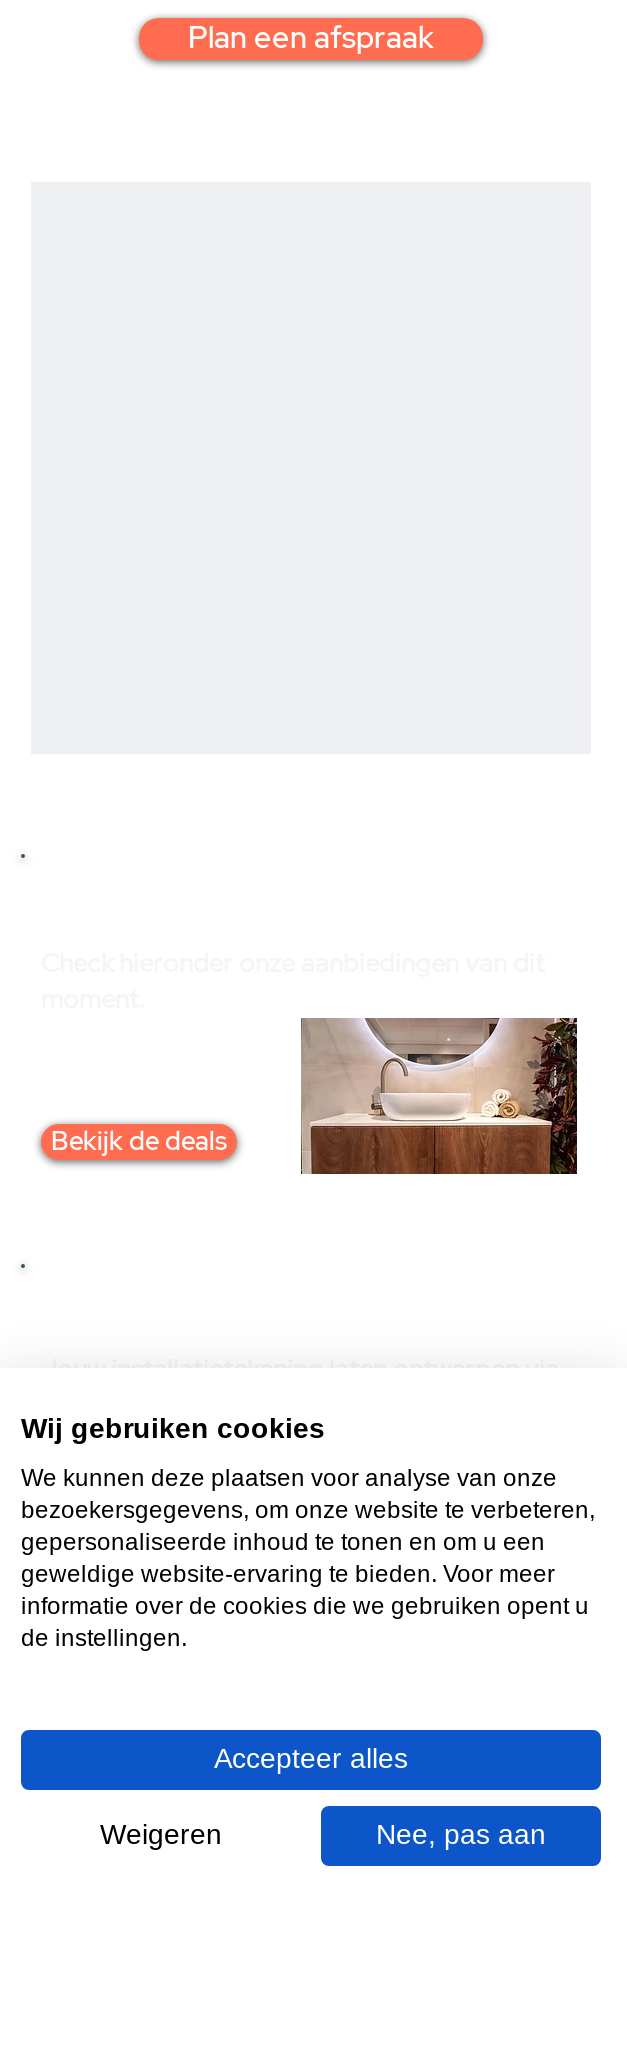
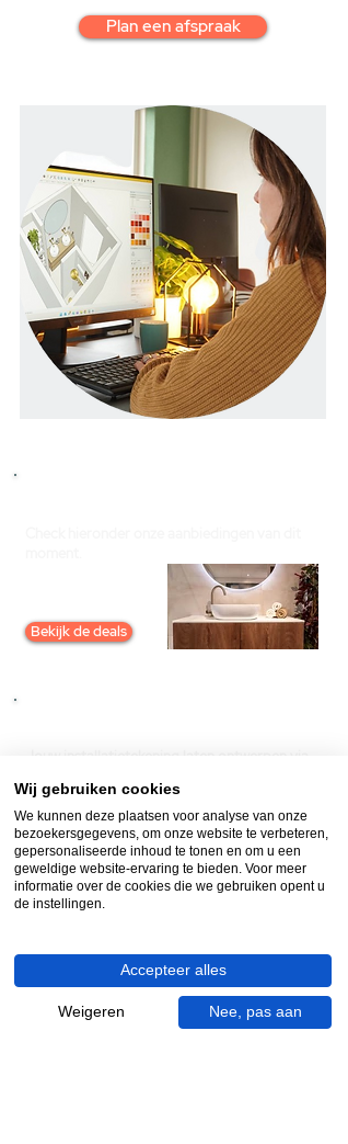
none -> [23,104,327,420] [image]

